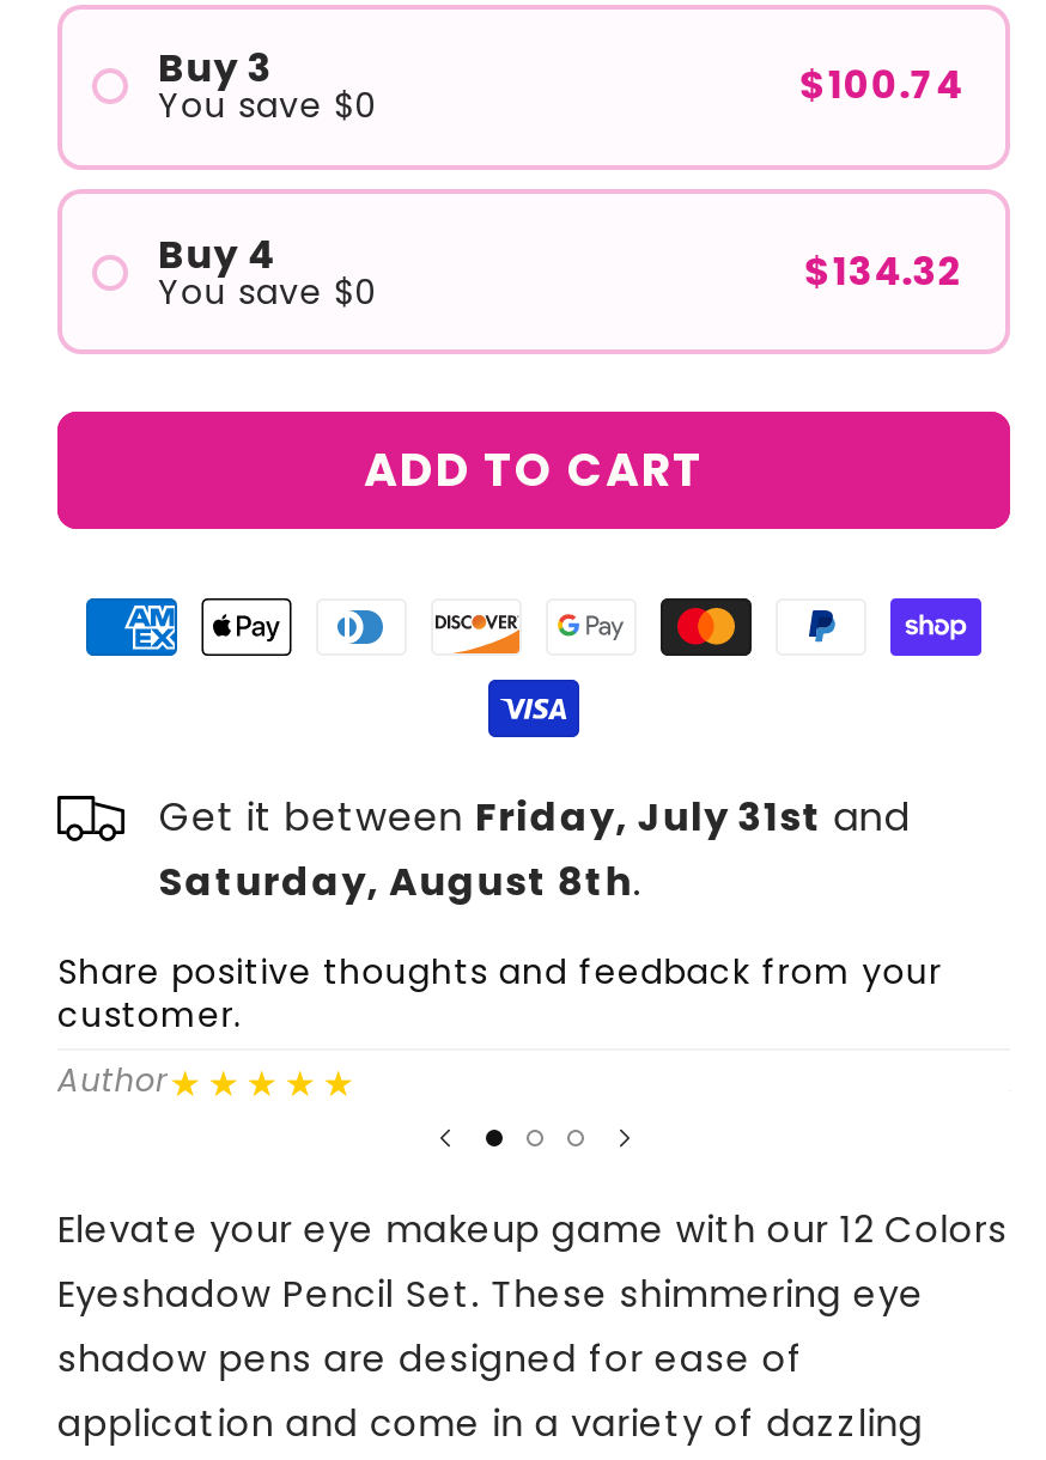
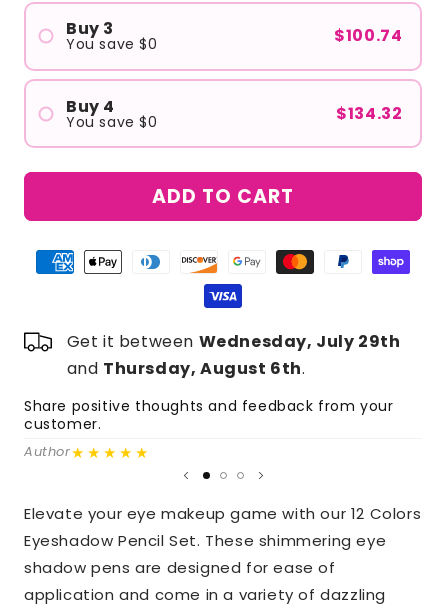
[159,791,910,911] Get it between Friday, July 31st and | Saturday, August 8th. -> [66,330,400,380] Get it between Wednesday, July 29th | and Thursday, August 6th.

